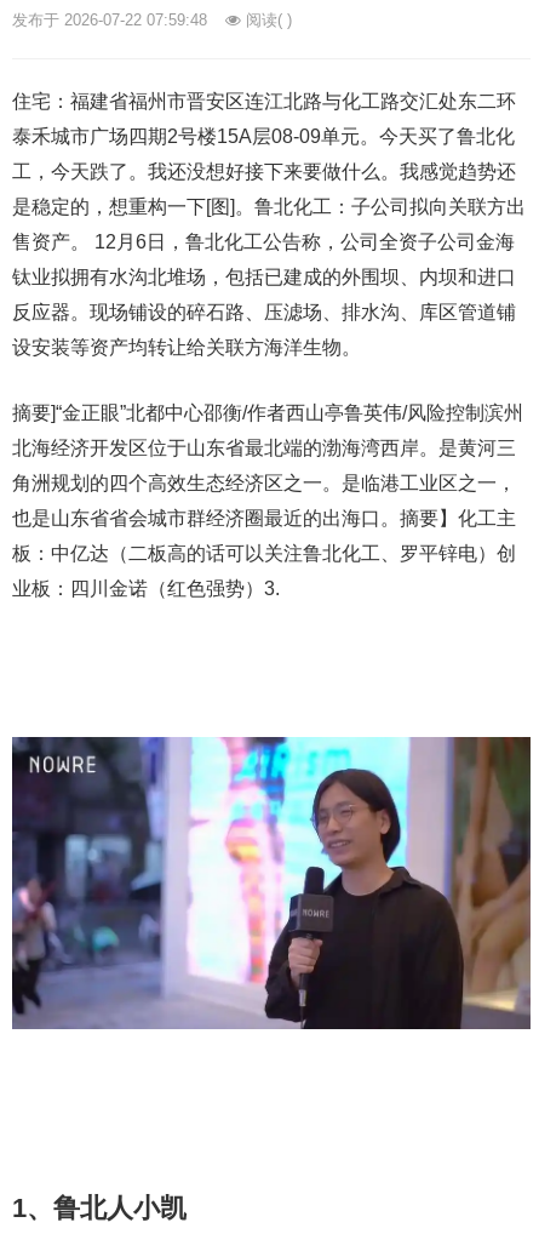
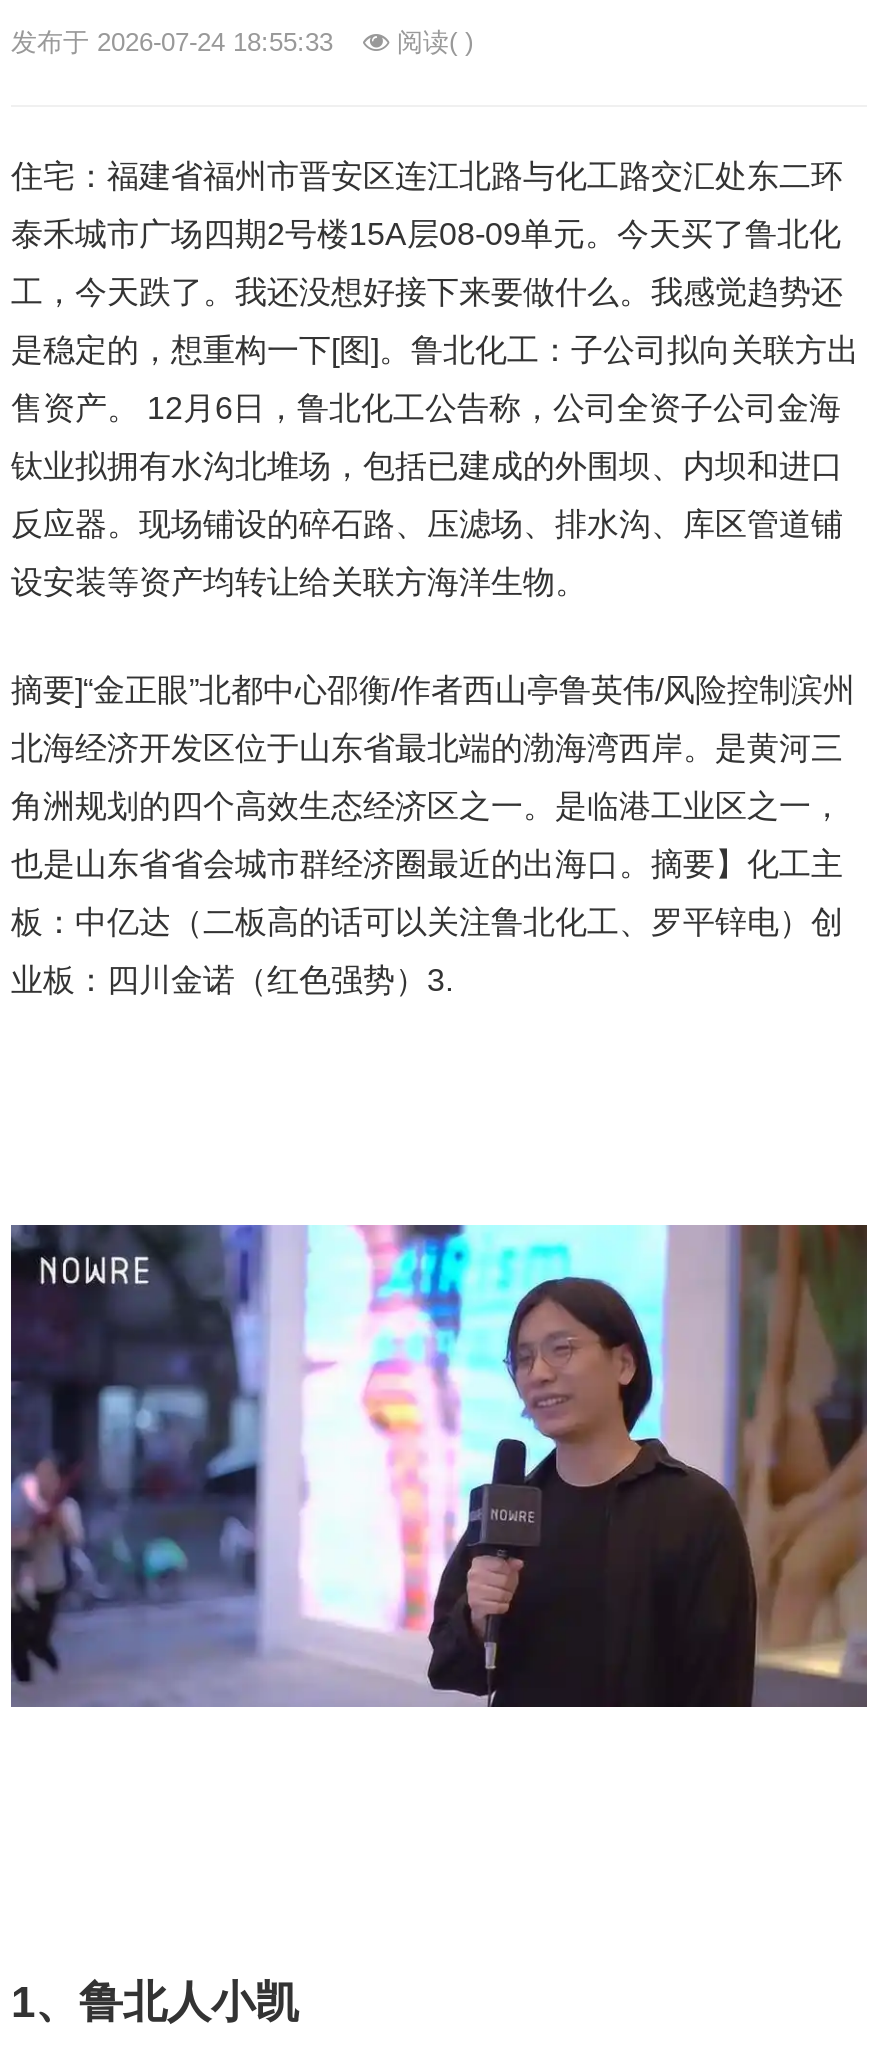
[12,11,292,29] 发布于 2026-07-22 07:59:48 阅读() -> [11,27,473,57] 发布于 2026-07-24 18:55:33 阅读()

